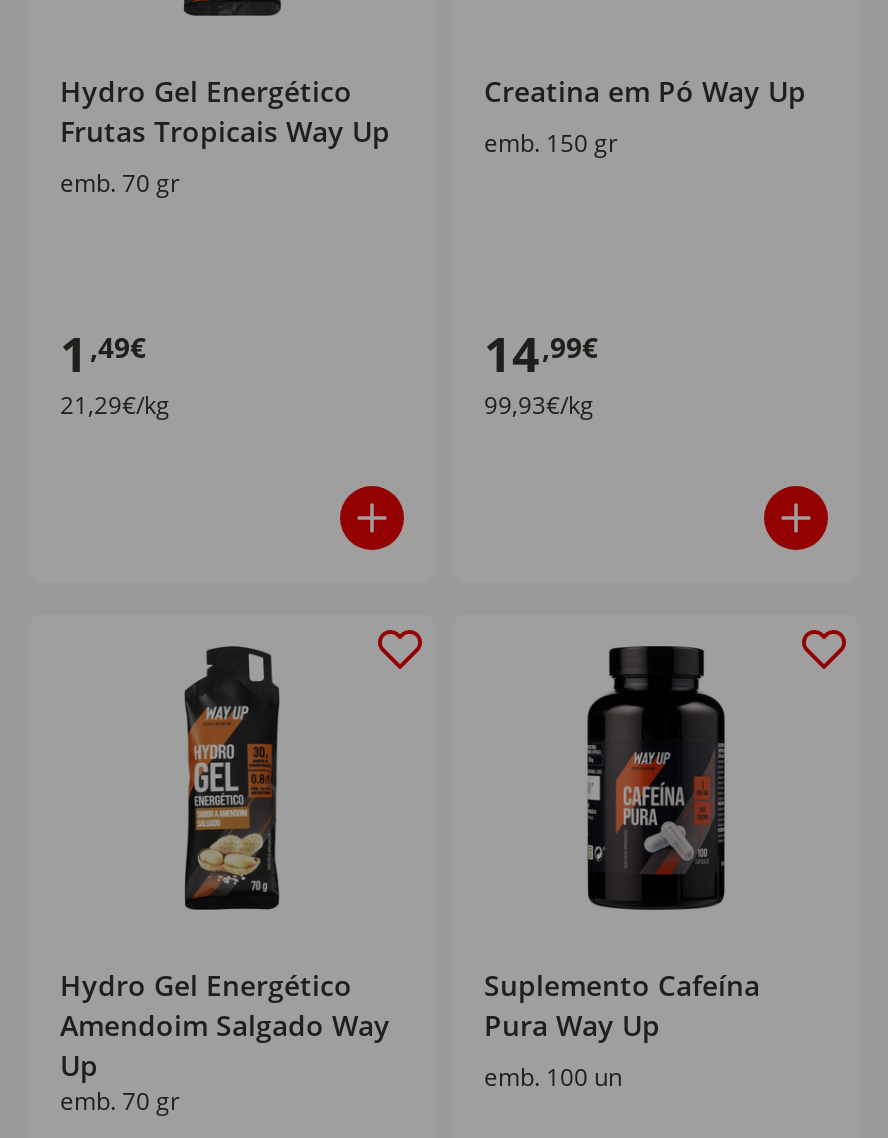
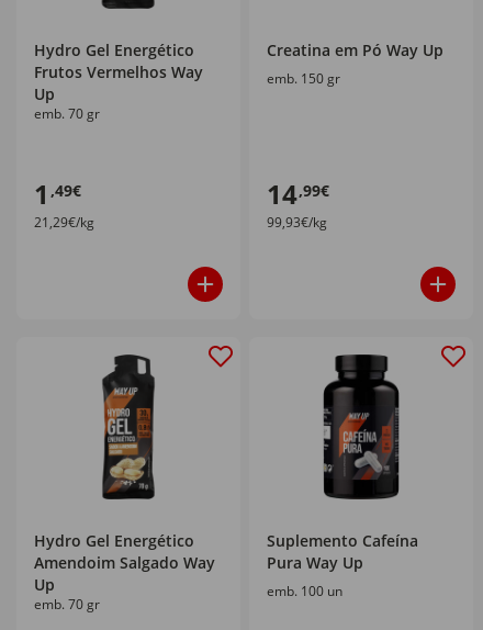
[60,113,390,151] Frutas Tropicais Way Up -> [34,62,203,105] Frutos Vermelhos Way | Up

